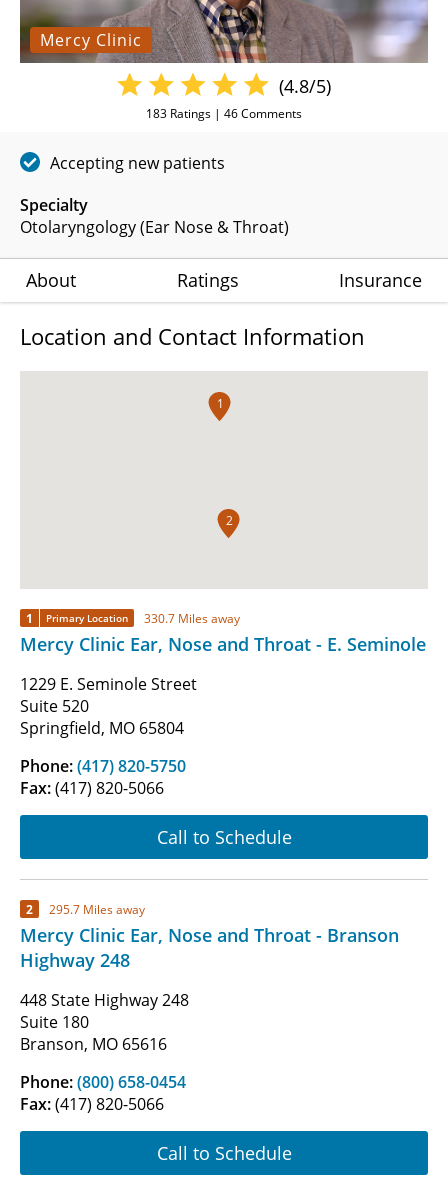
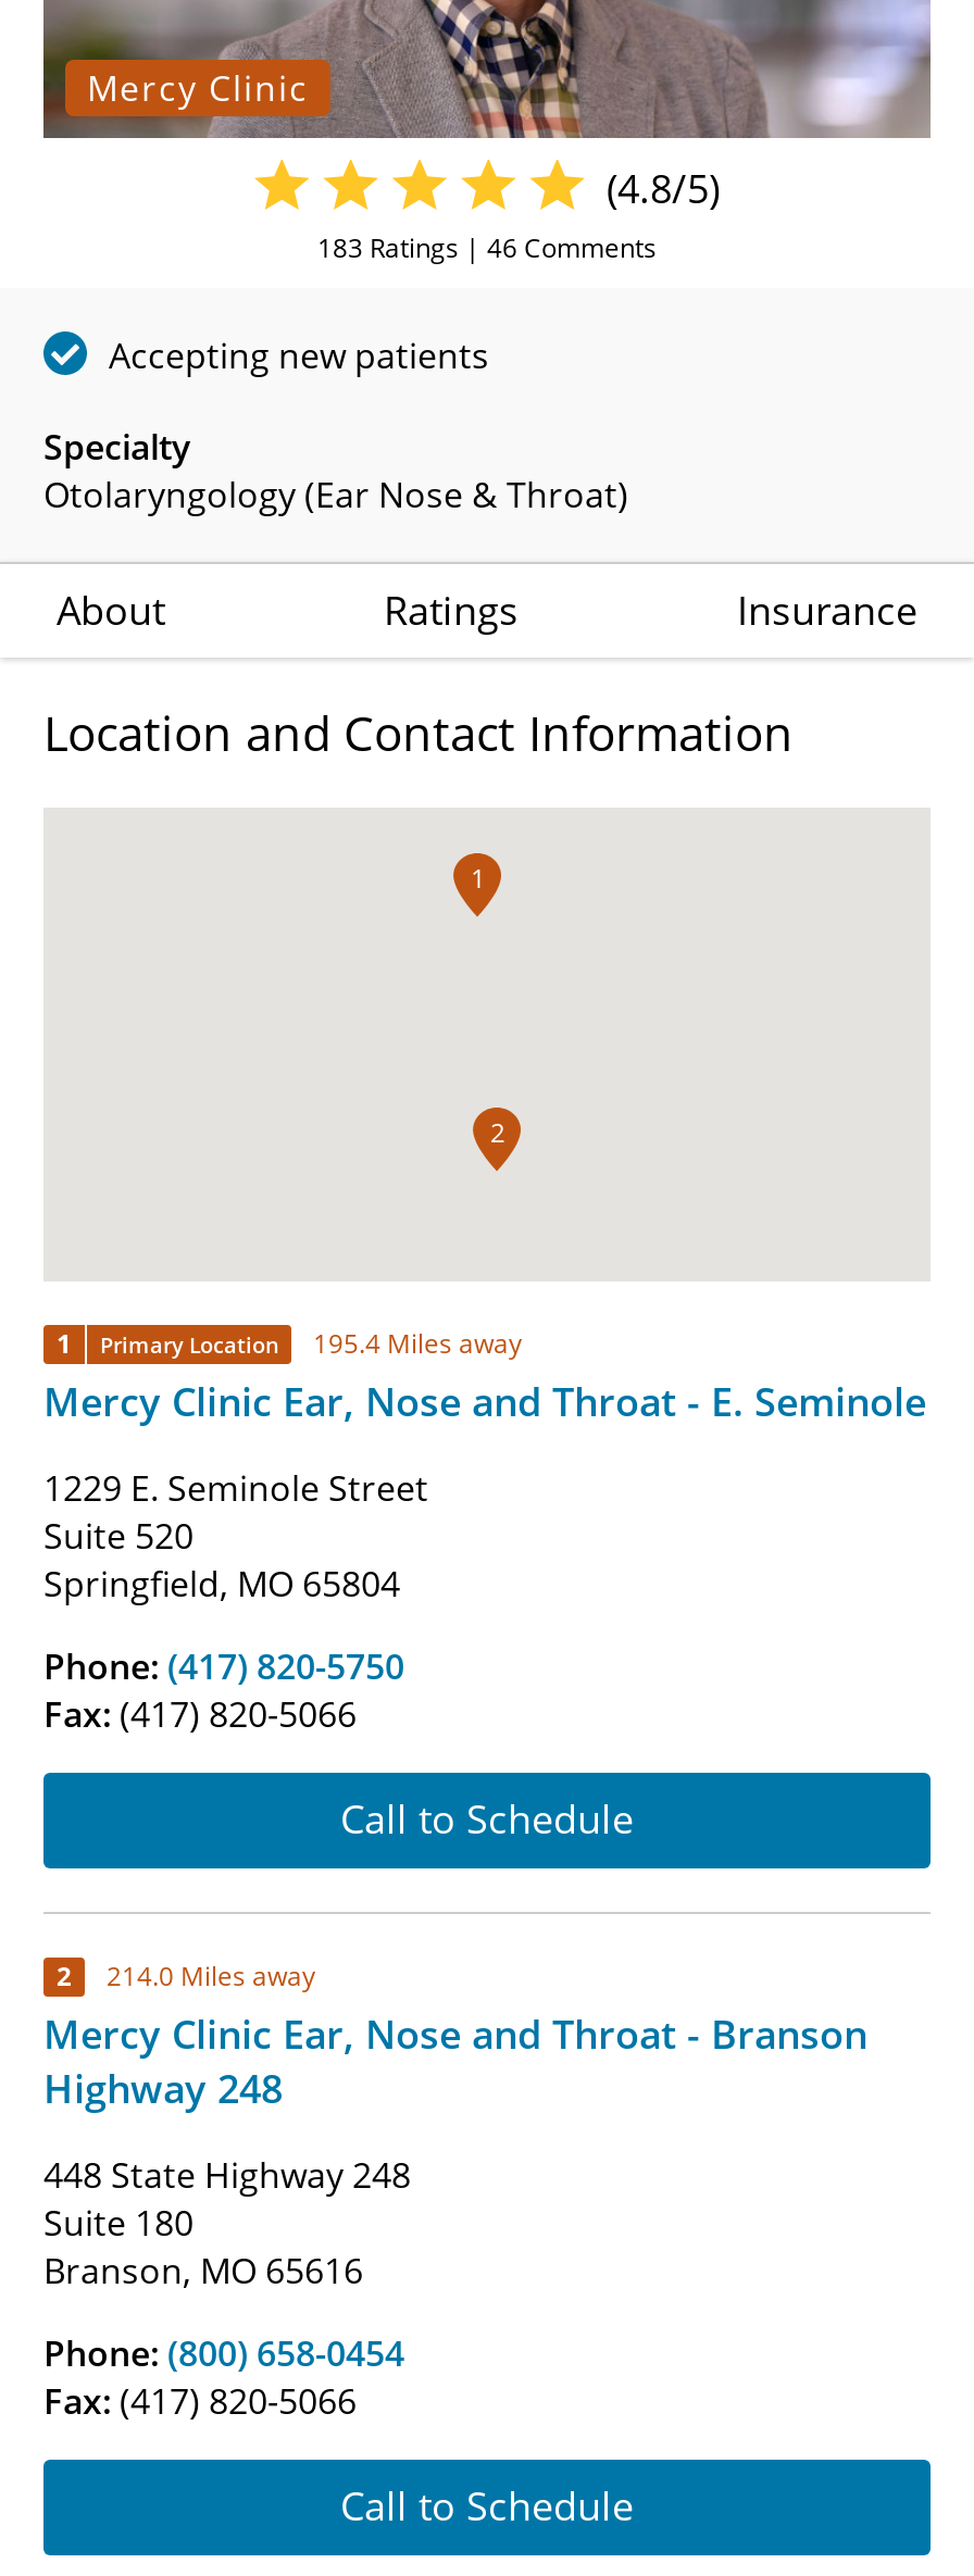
[26,610,240,627] 1 Primary Location 330.7 Miles away -> [57,1325,522,1362] 1 Primary Location 195.4 Miles away
[26,901,145,918] 2 295.7 Miles away -> [57,1958,315,1995] 2 214.0 Miles away

